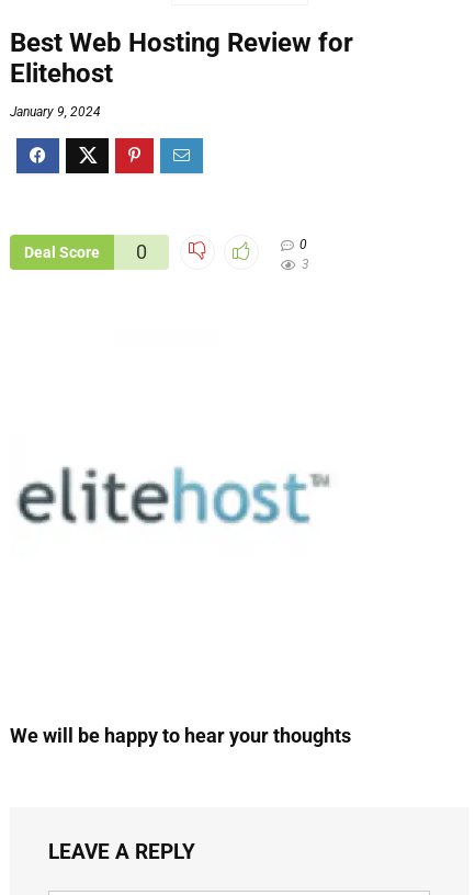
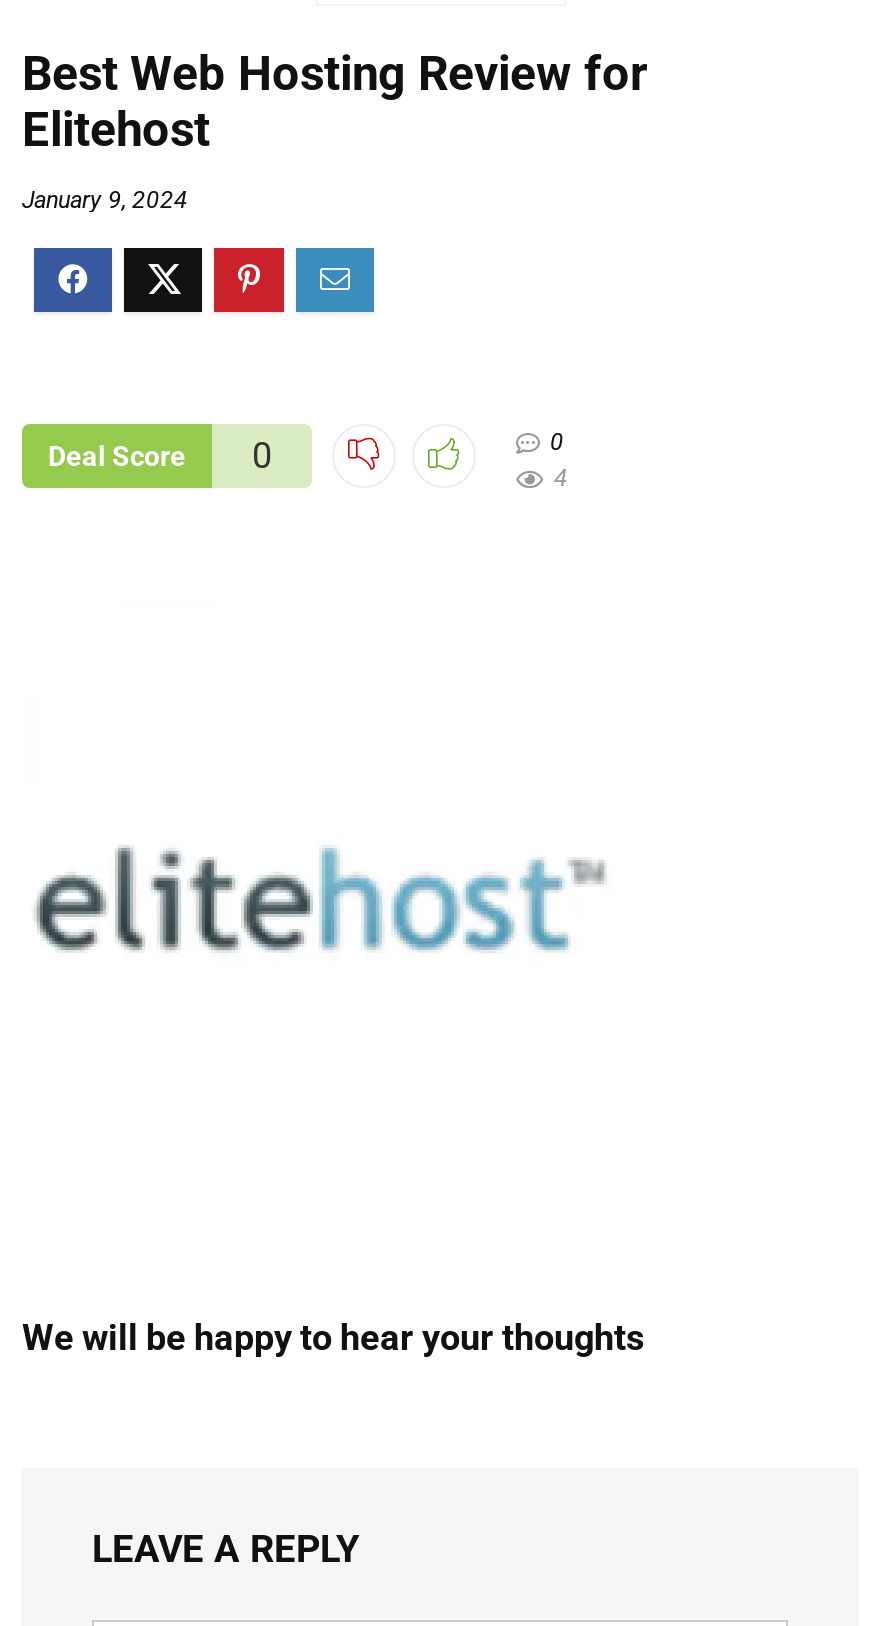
[302,257,309,272] 3 -> [554,464,568,492] 4

